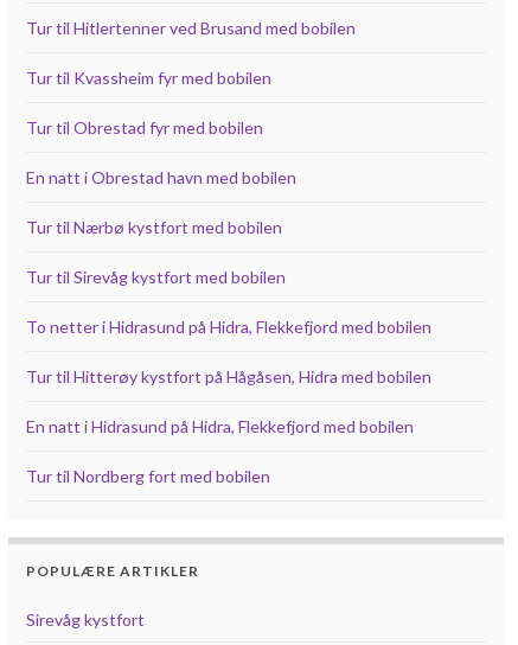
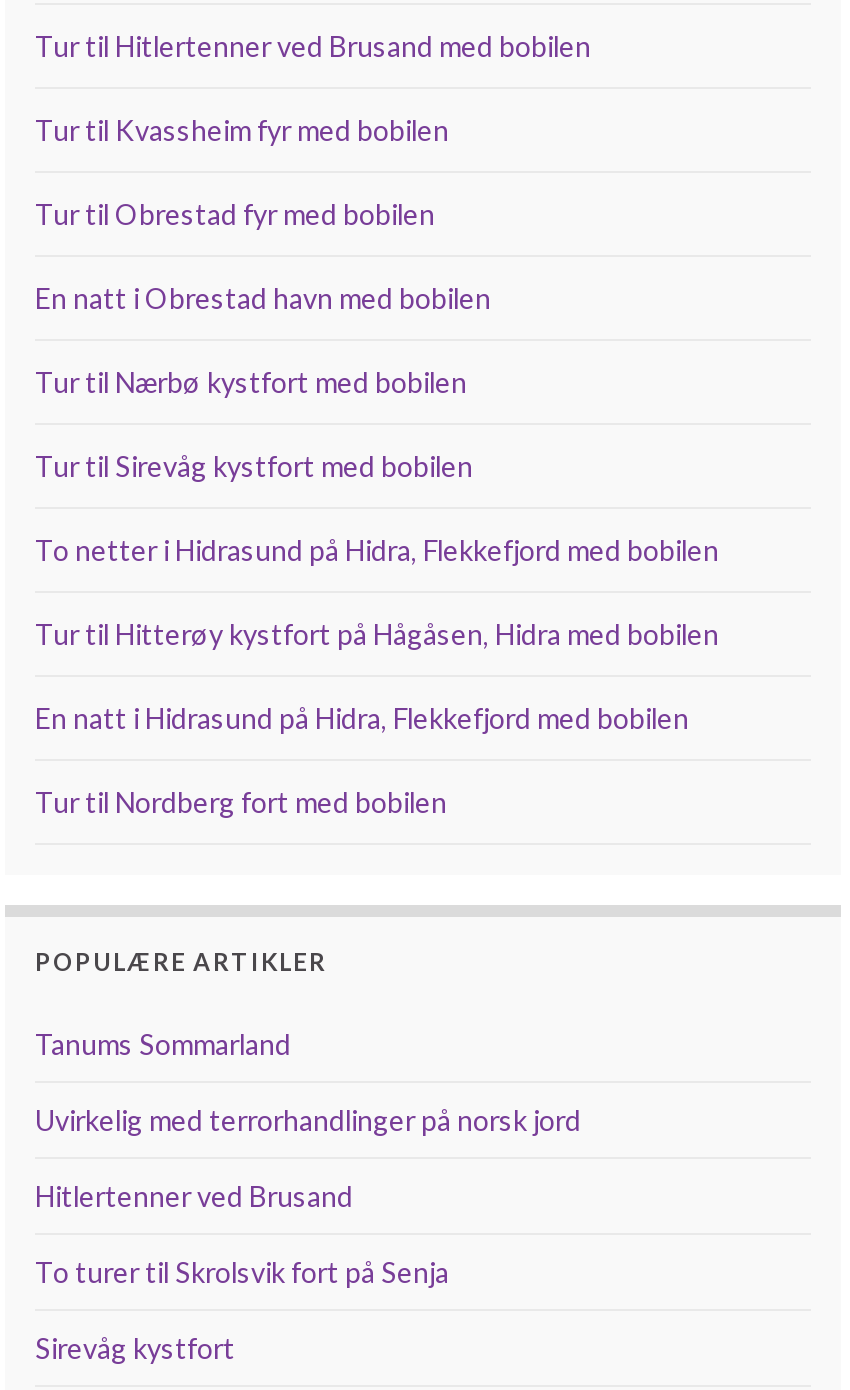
none -> [35,1028,581,1290] Tanums Sommarland | Uvirkelig med terrorhandlinger på norsk jord | Hitlertenner ved Brusand | To turer til Skrolsvik fort på Senja

